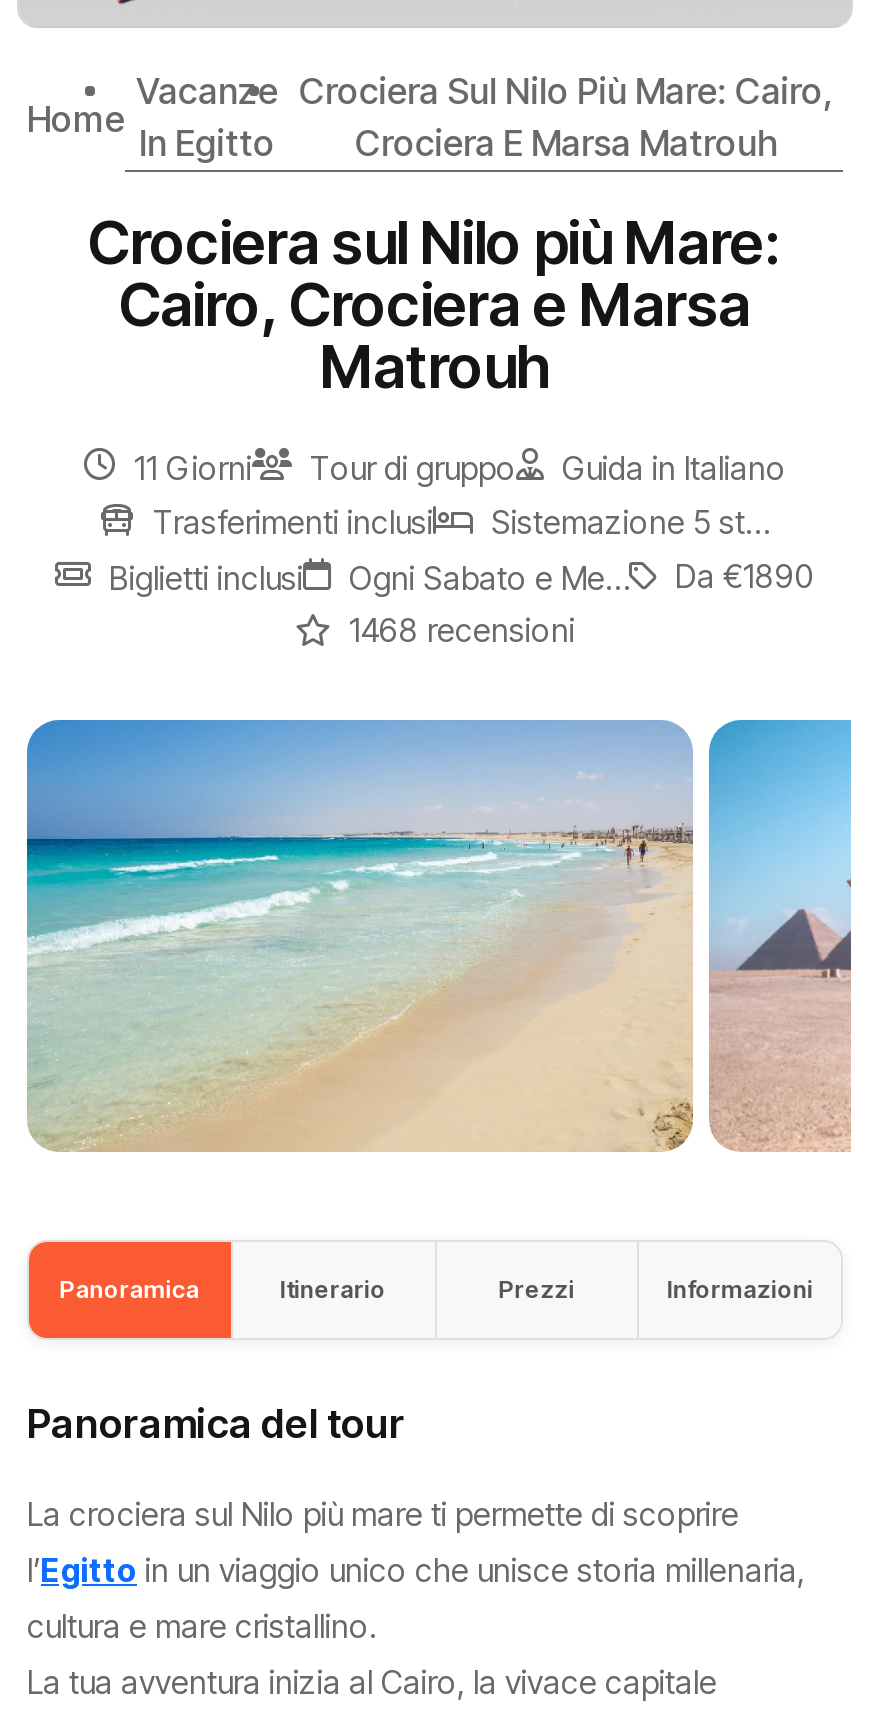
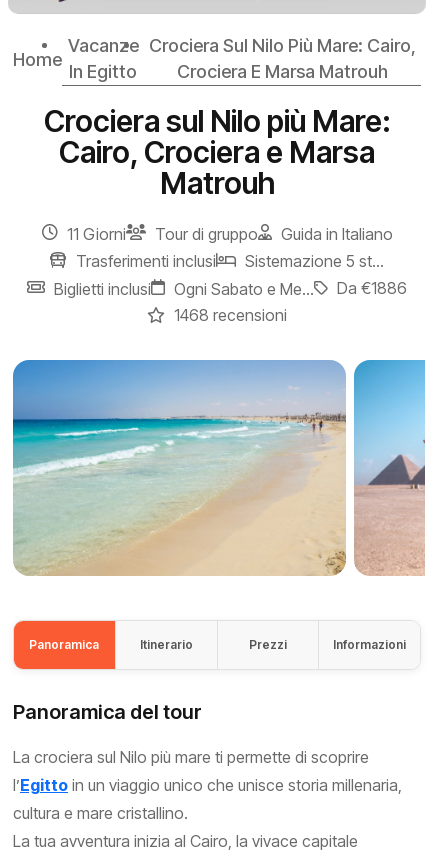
[667,556,815,596] Da €1890 -> [333,278,407,298] Da €1886

